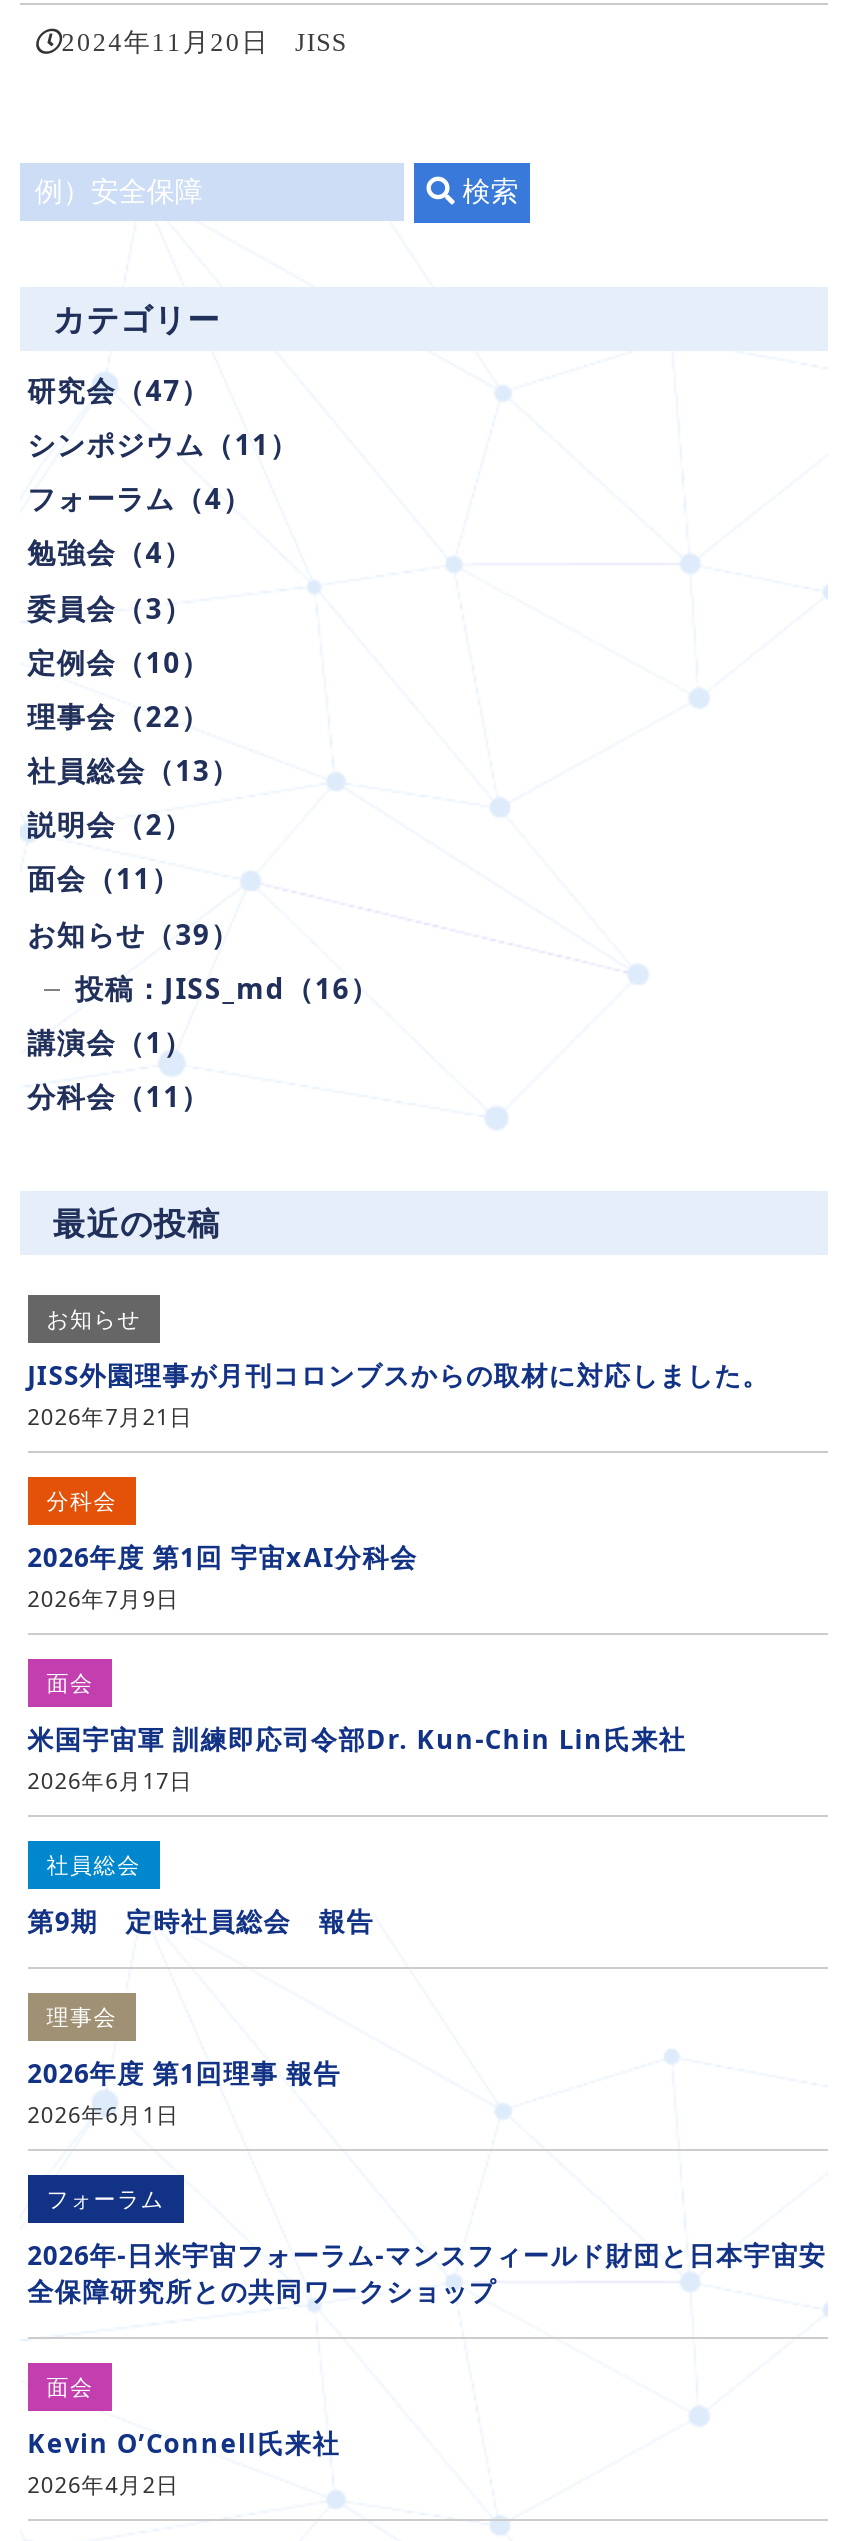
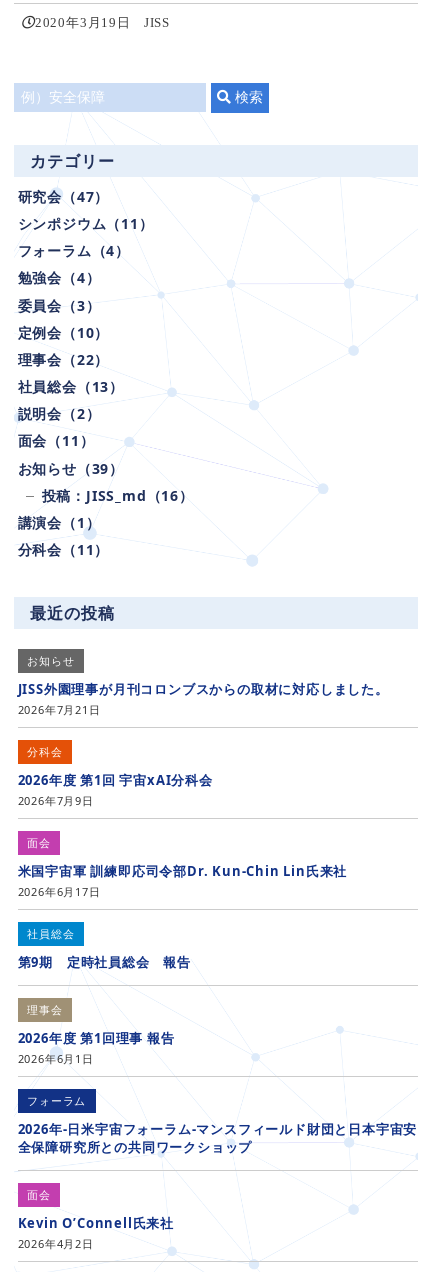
[61,28,347,54] 2024年11月20日 JISS -> [35,16,170,29] 2020年3月19日 JISS

